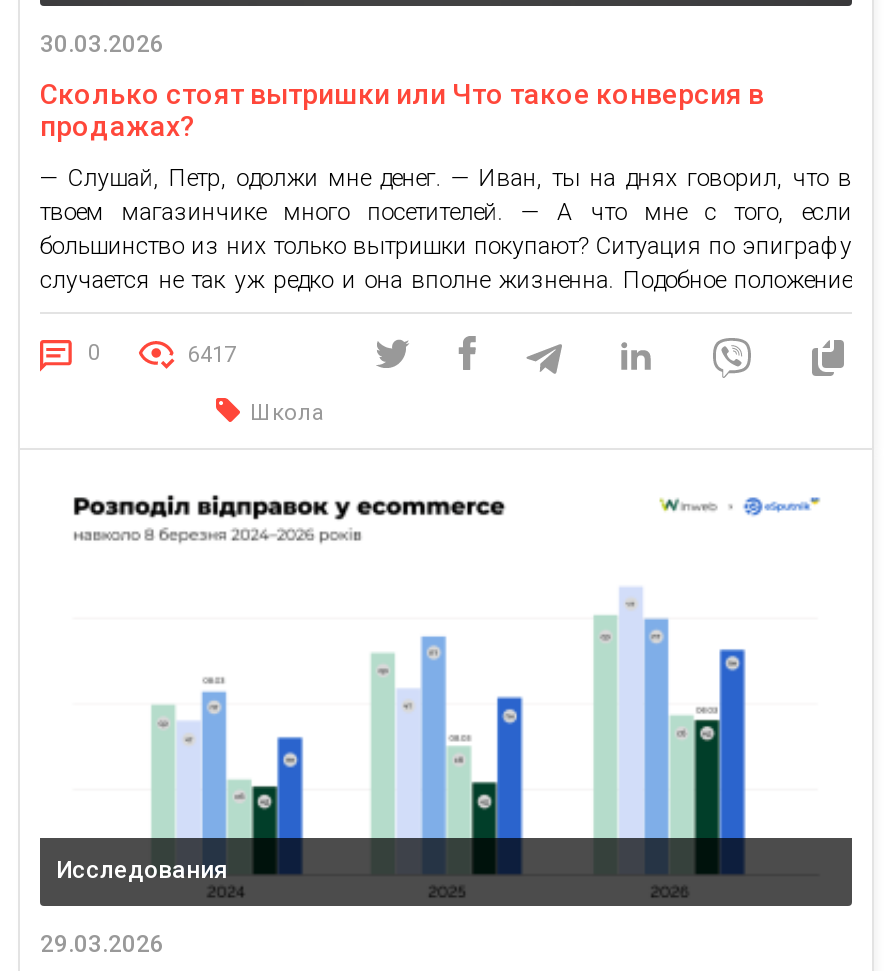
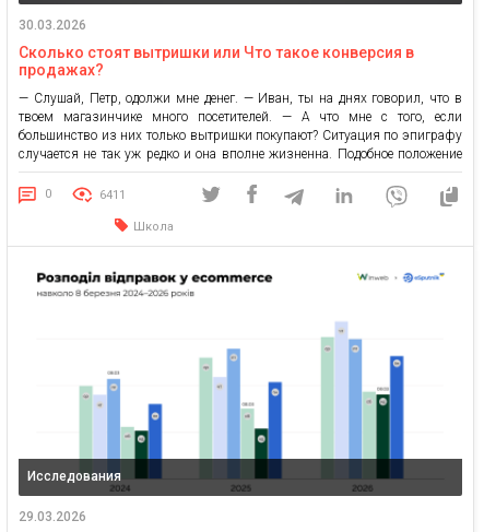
[188,342,236,368] 6417 -> [99,188,126,202] 6411

